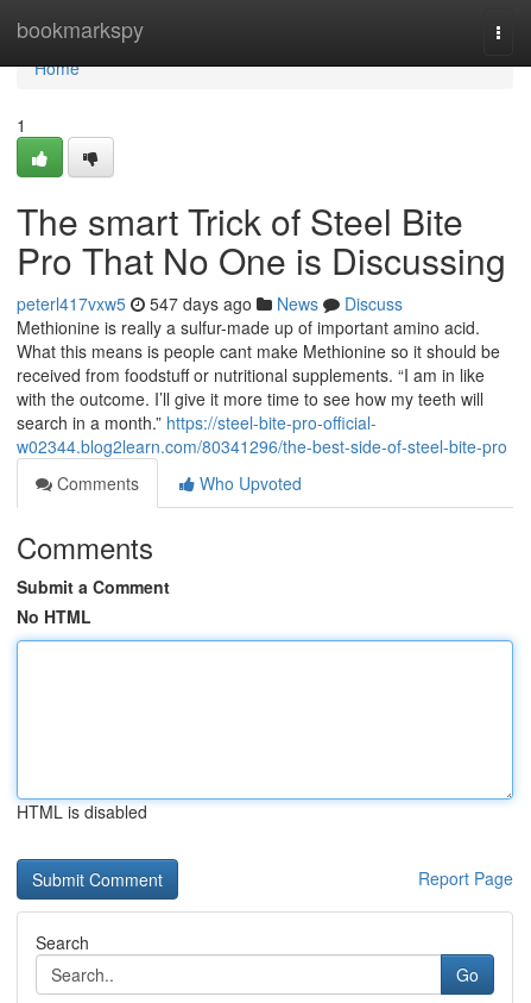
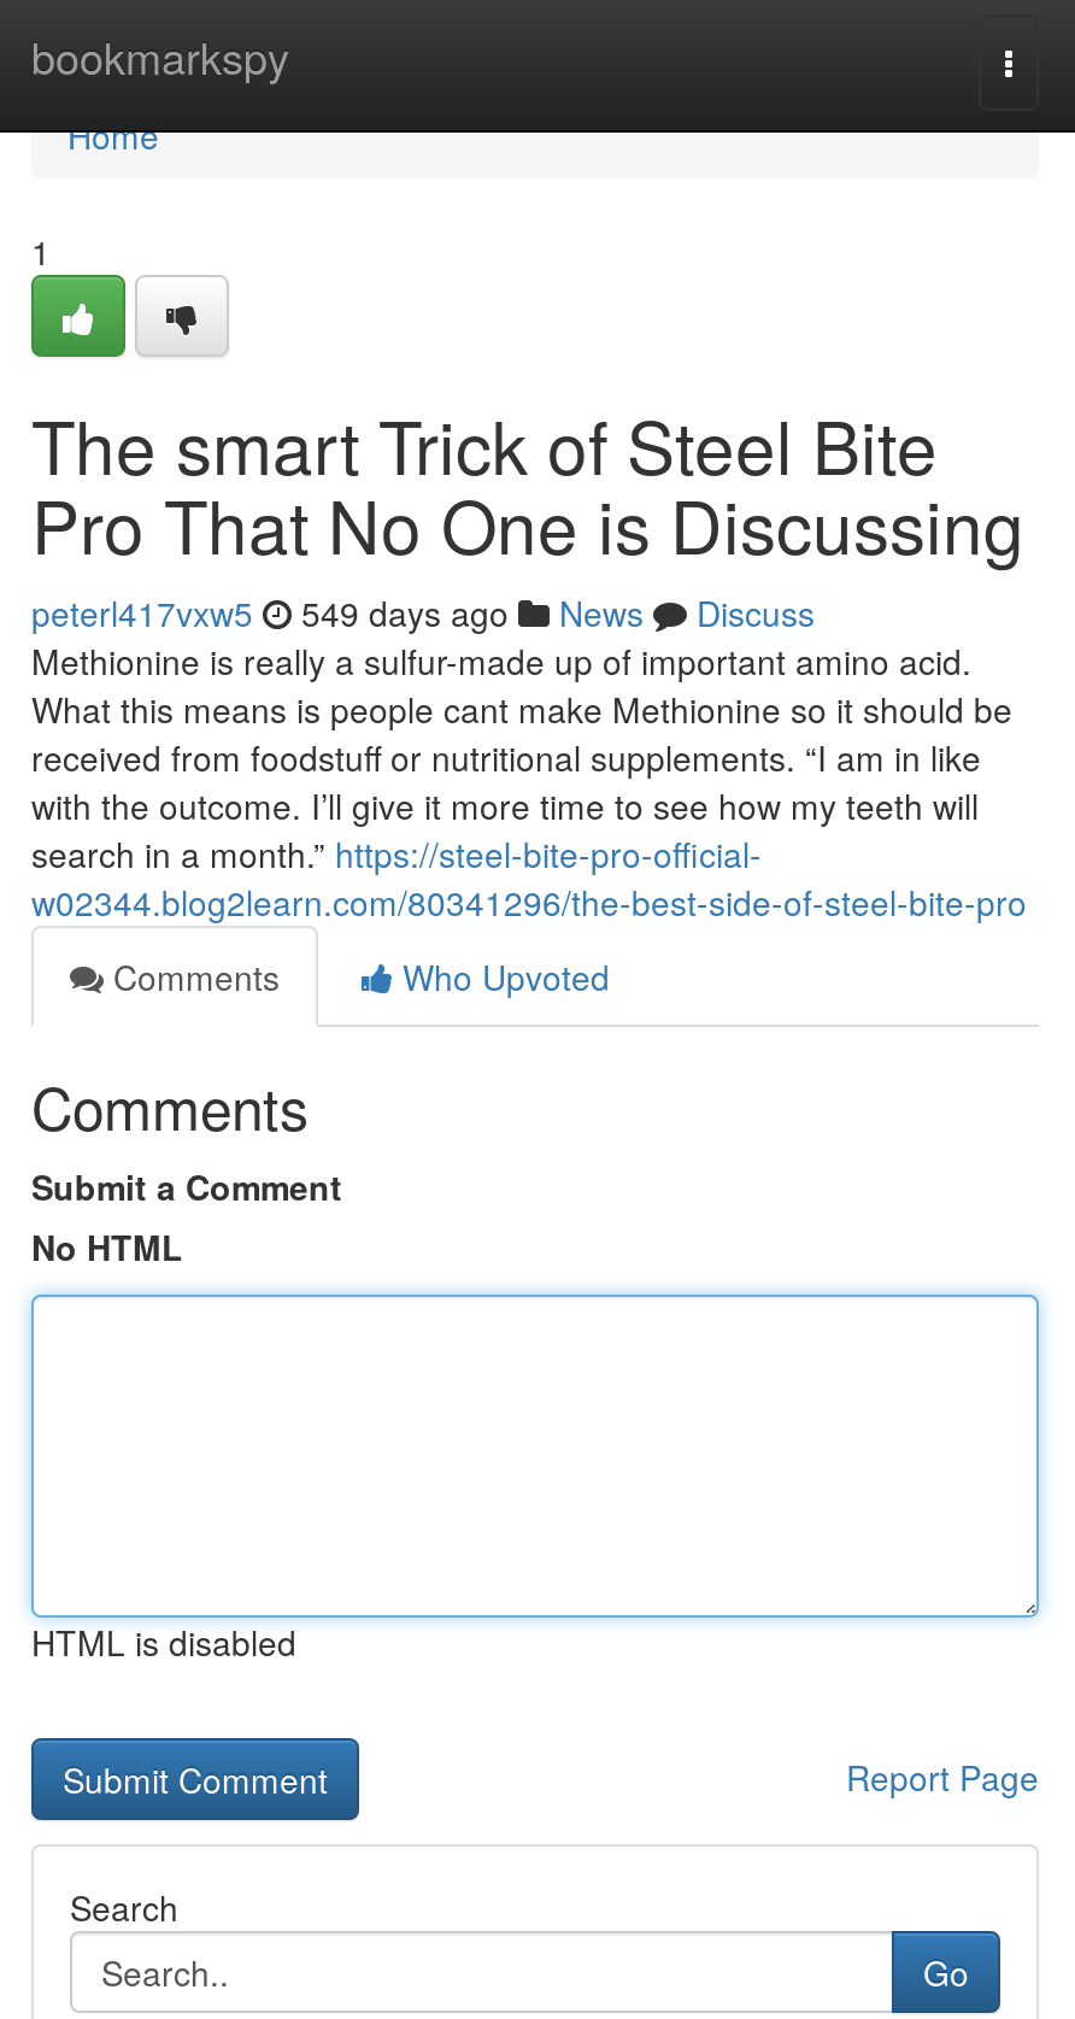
[17,292,403,315] peterl417vxw5 547 days ago News Discuss -> [31,588,815,636] peterl417vxw5 549 days ago News Discuss

